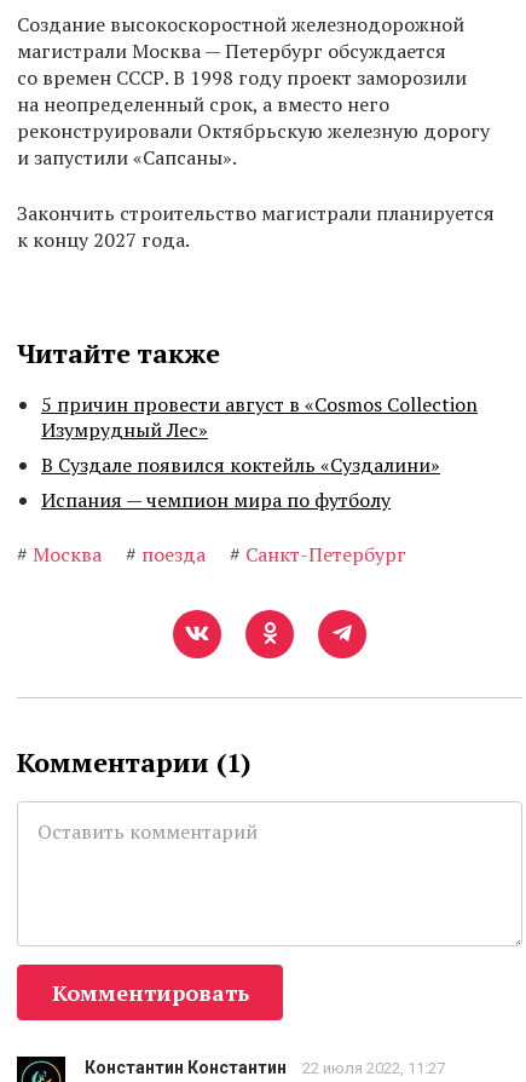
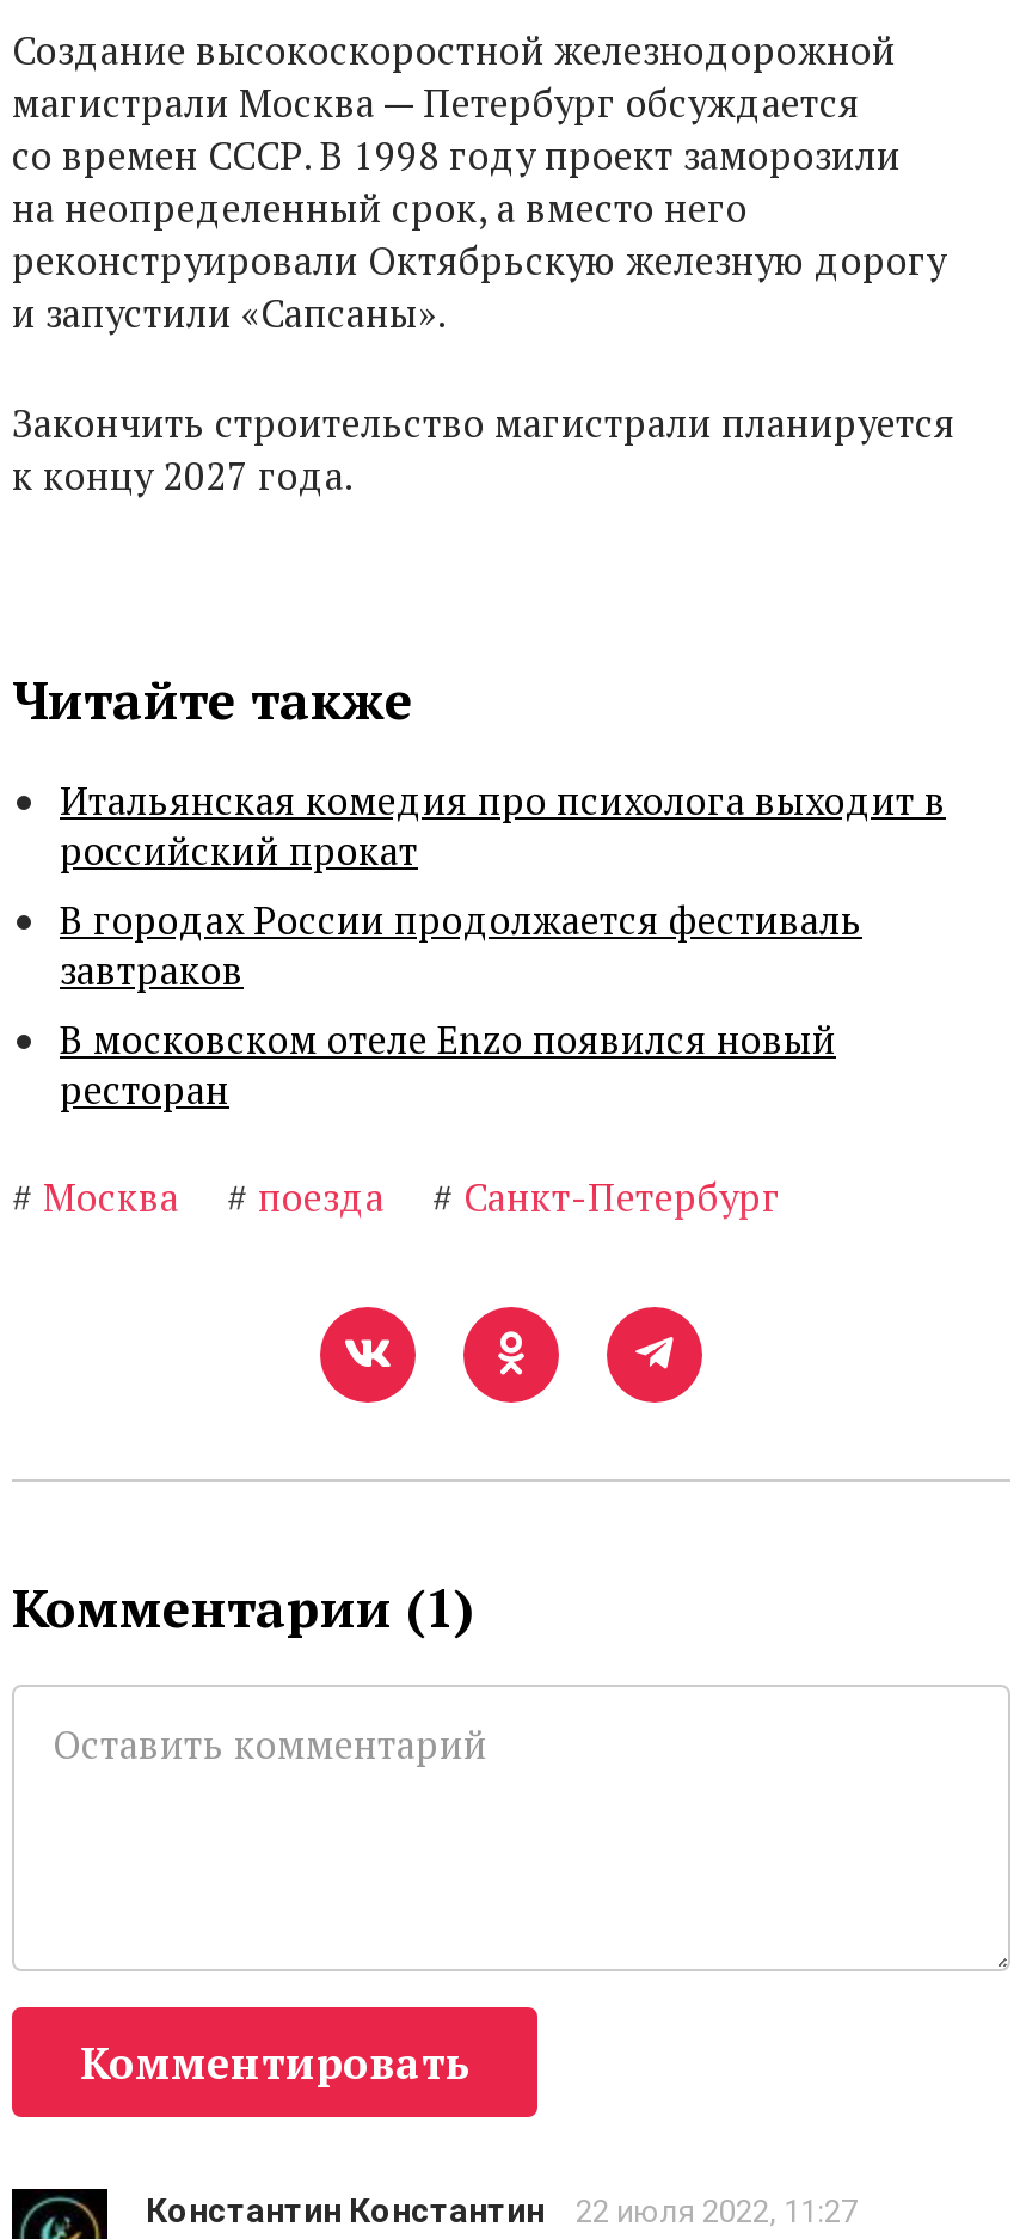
[41,391,478,514] 5 причин провести август в «Cosmos Collection | Изумрудный Лес» | В Суздале появился коктейль «Суздалини» | Испания — чемпион мира по футболу -> [60,775,946,1117] Итальянская комедия про психолога выходит в | российский прокат | В городах России продолжается фестиваль | завтраков | В московском отеле Enzo появился новый | ресторан

